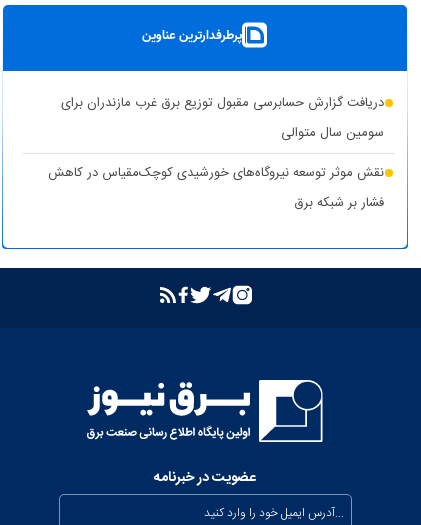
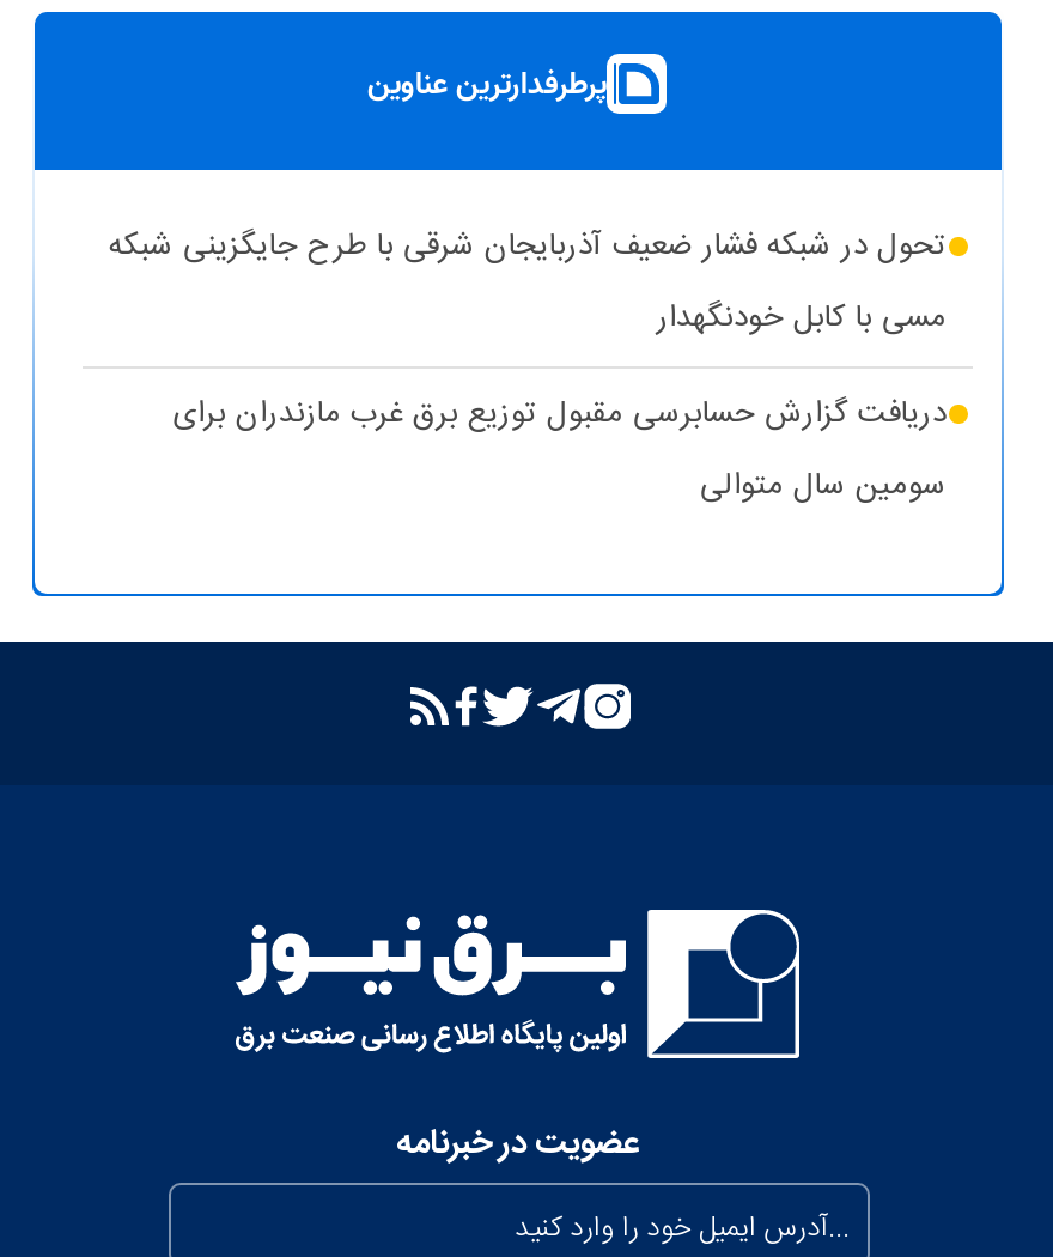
none -> [109,219,946,344] تحول در شبکه فشار ضعیف آذربایجان شرقی با طرح جایگزینی شبکه | مسی با کابل خودنگهدار
moved [61,92,384,144] -> [173,387,946,511]: دریافت گزارش حسابرسی مقبول توزیع برق غرب مازندران برای | سومین سال متوالی
[48,162,384,214] نقش موثر توسعه نیروگاه‌های خورشیدی کوچک‌مقیاس در کاهش | فشار بر شبکه برق -> none

